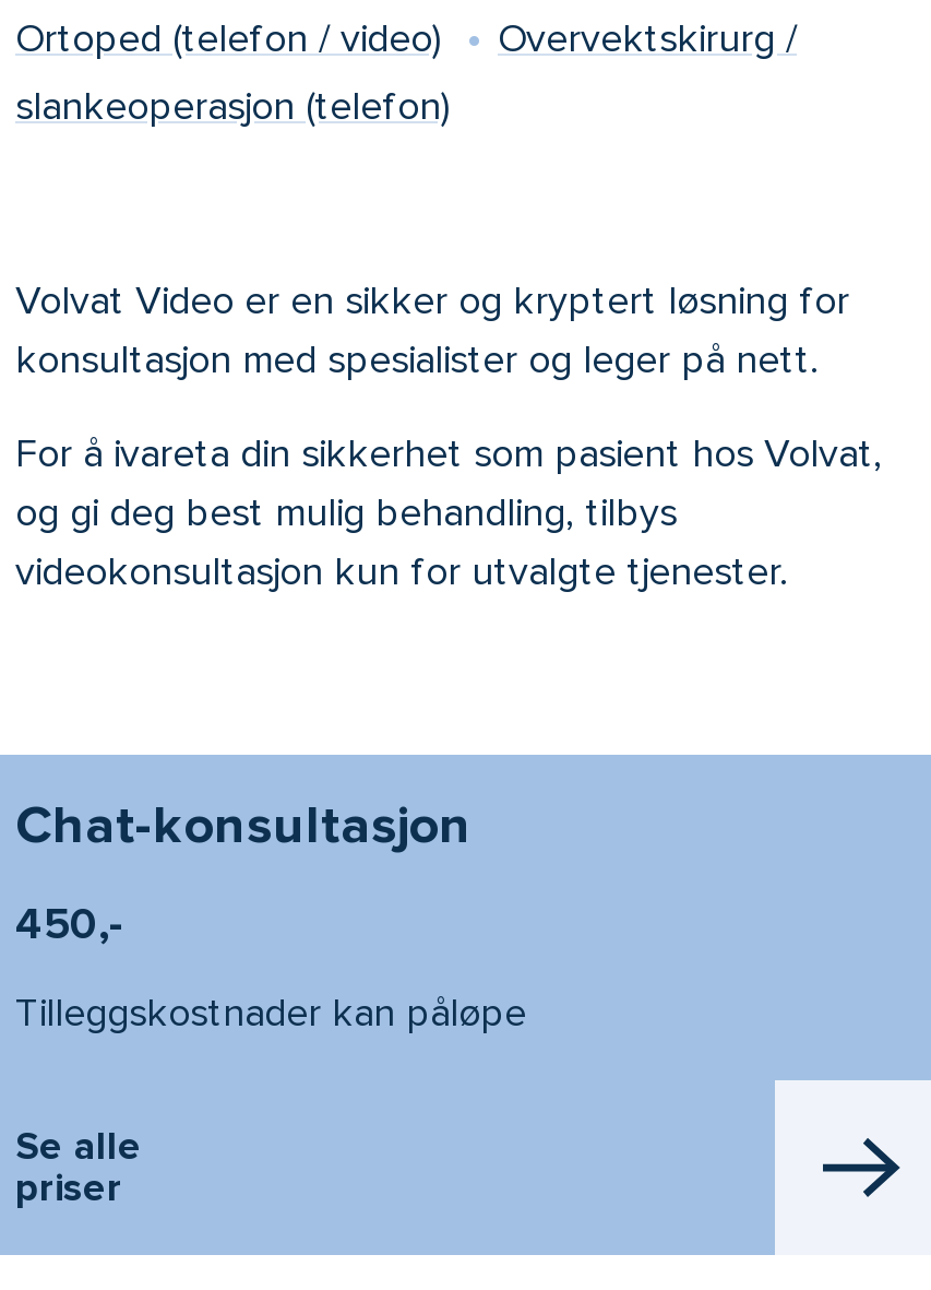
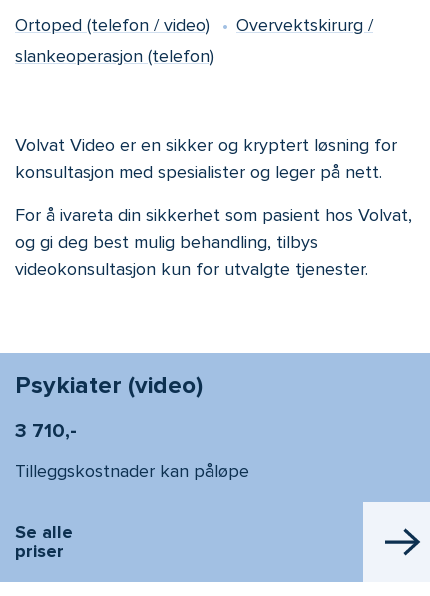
[15,795,472,858] Chat-konsultasjon -> [15,371,203,400] Psykiater (video)
[15,899,124,952] 450,- -> [15,419,77,443] 3 710,-

